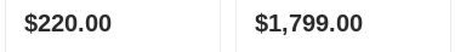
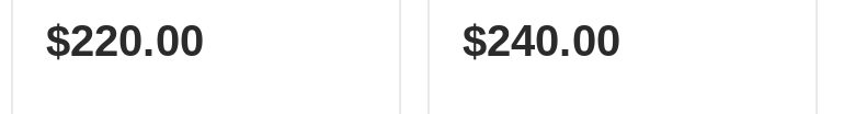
[255,10,363,36] $1,799.00 -> [463,16,620,65] $240.00

